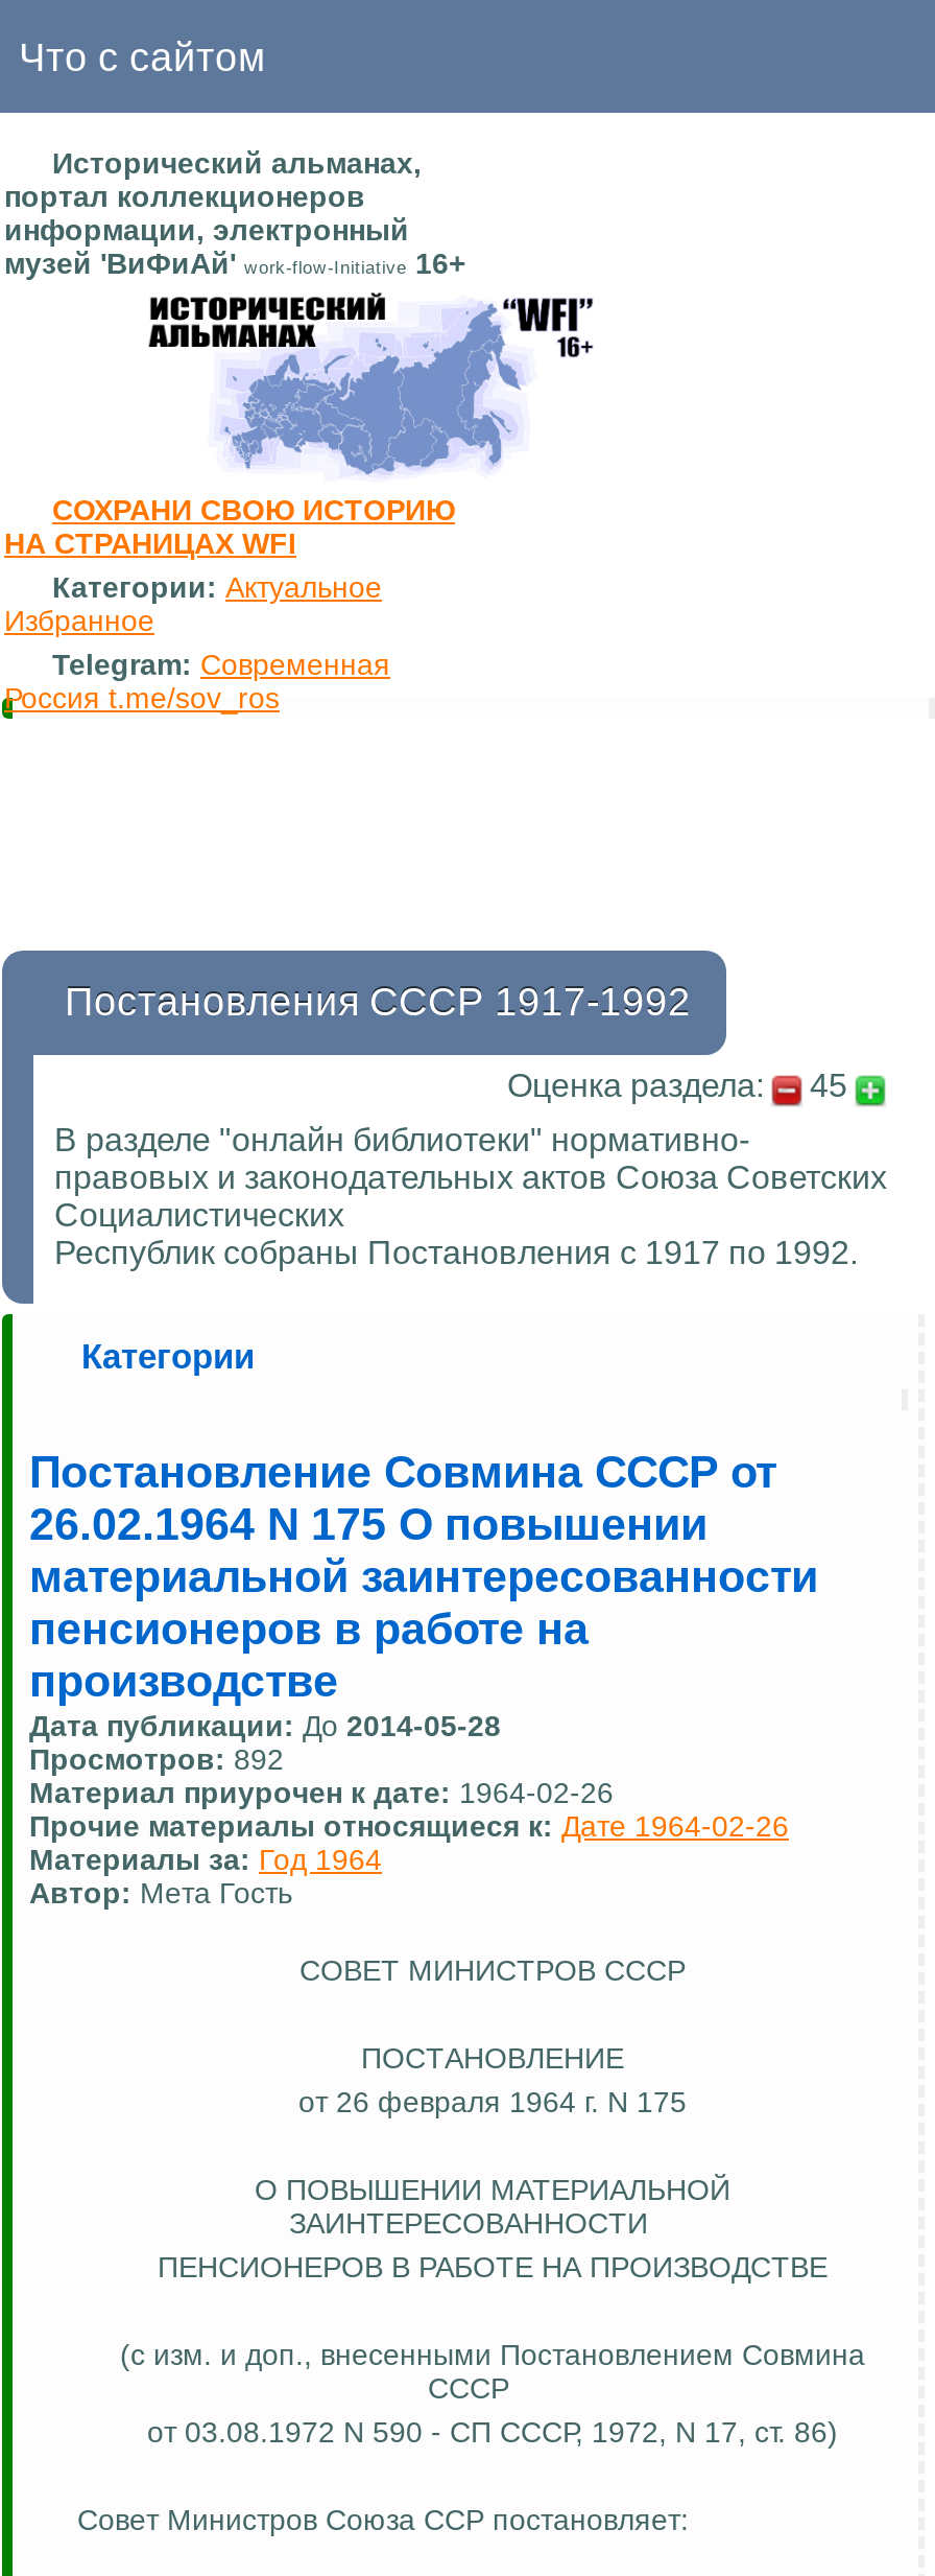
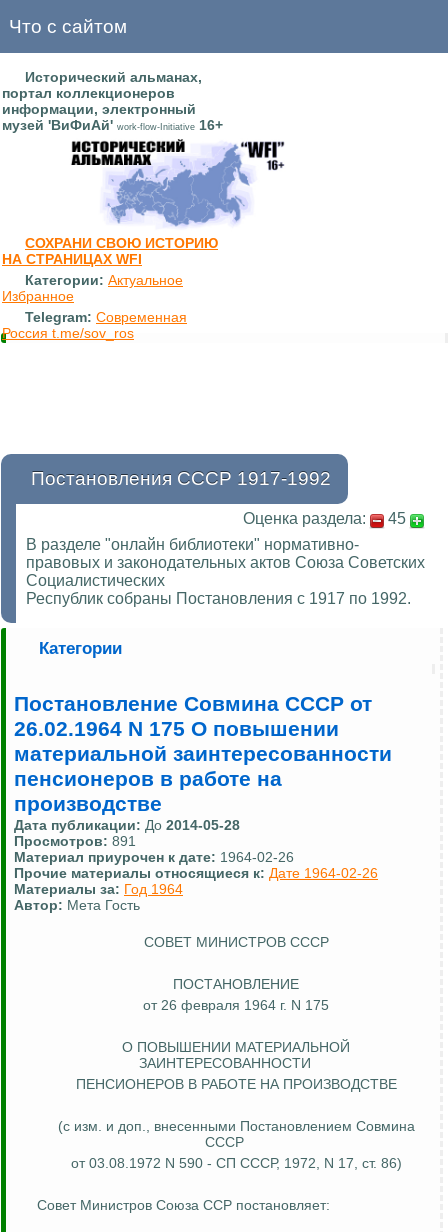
[29,1743,284,1776] Просмотров: 892 -> [14,833,136,849] Просмотров: 891

